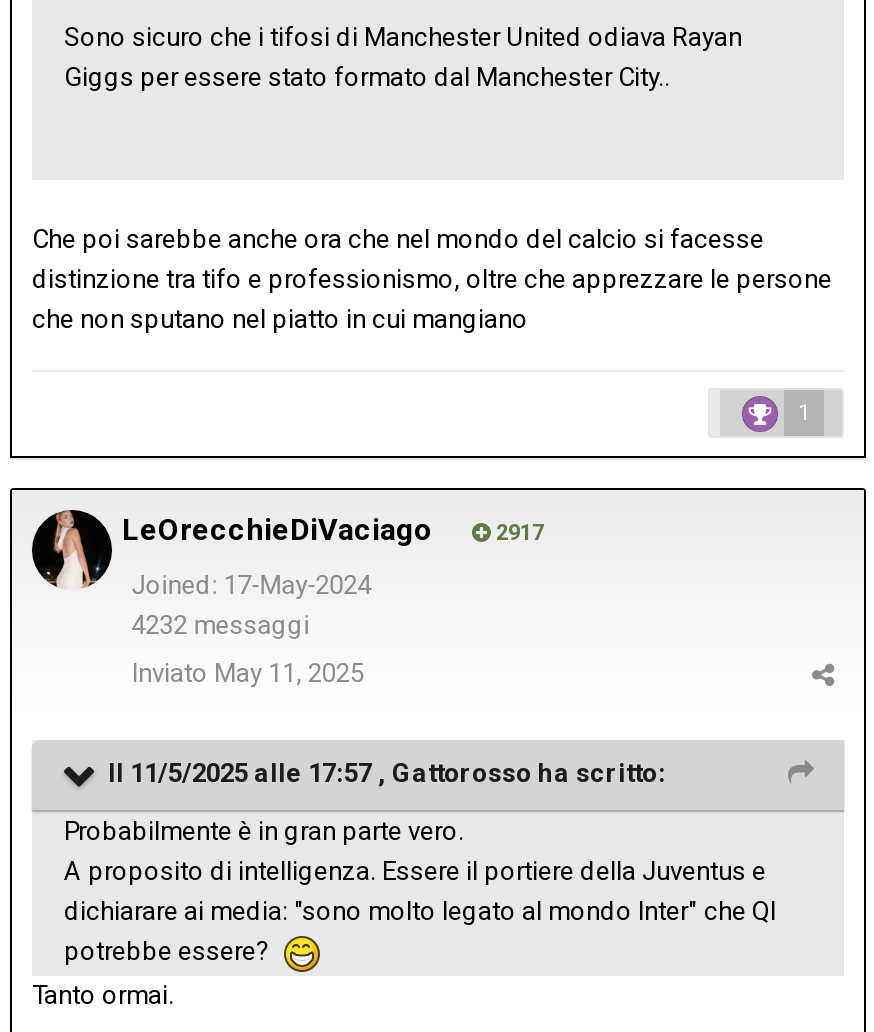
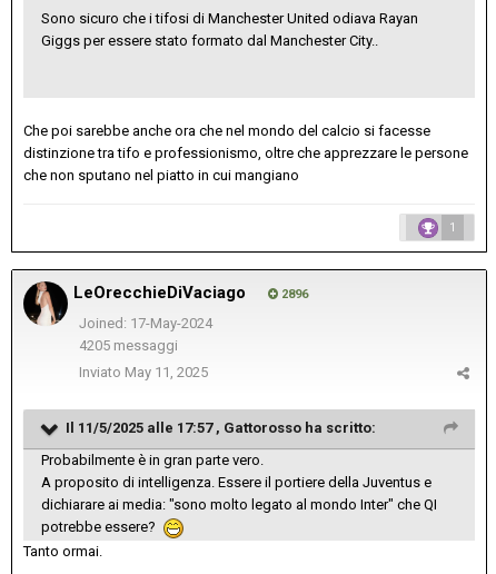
[490,520,544,546] 2917 -> [278,287,308,302] 2896
[132,611,310,641] 4232 messaggi -> [79,338,178,354] 4205 messaggi

